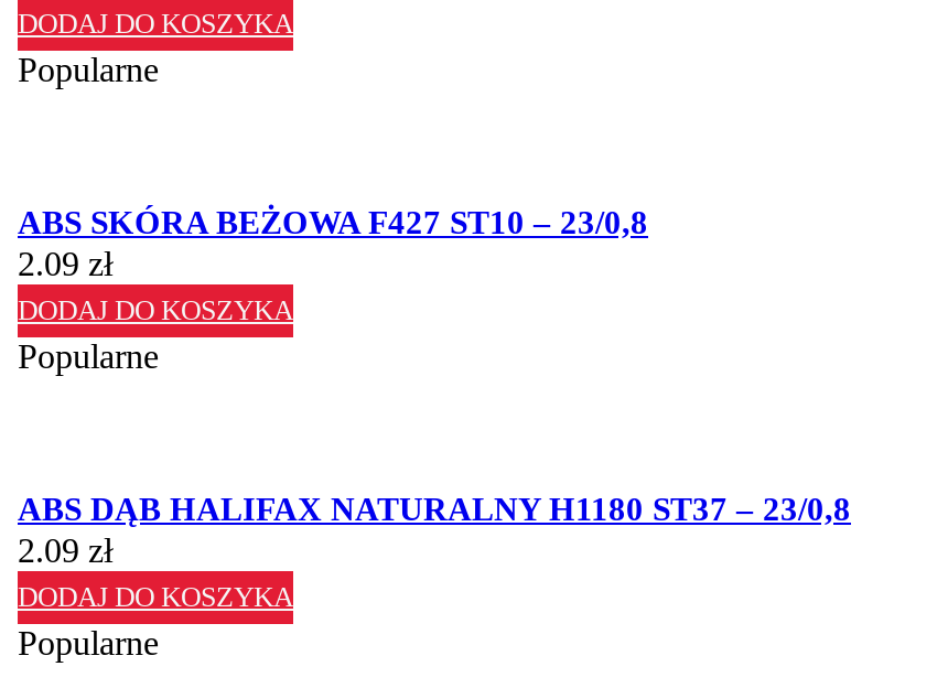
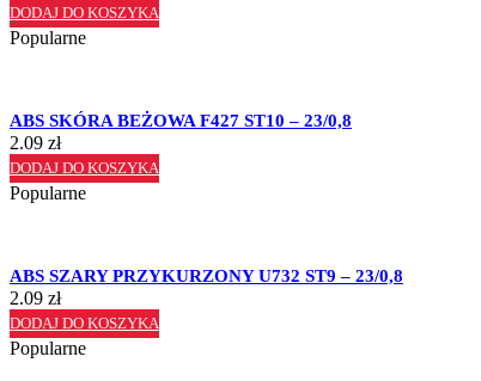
[18,491,851,527] ABS DĄB HALIFAX NATURALNY H1180 ST37 – 23/0,8 -> [10,266,403,285] ABS SZARY PRZYKURZONY U732 ST9 – 23/0,8

